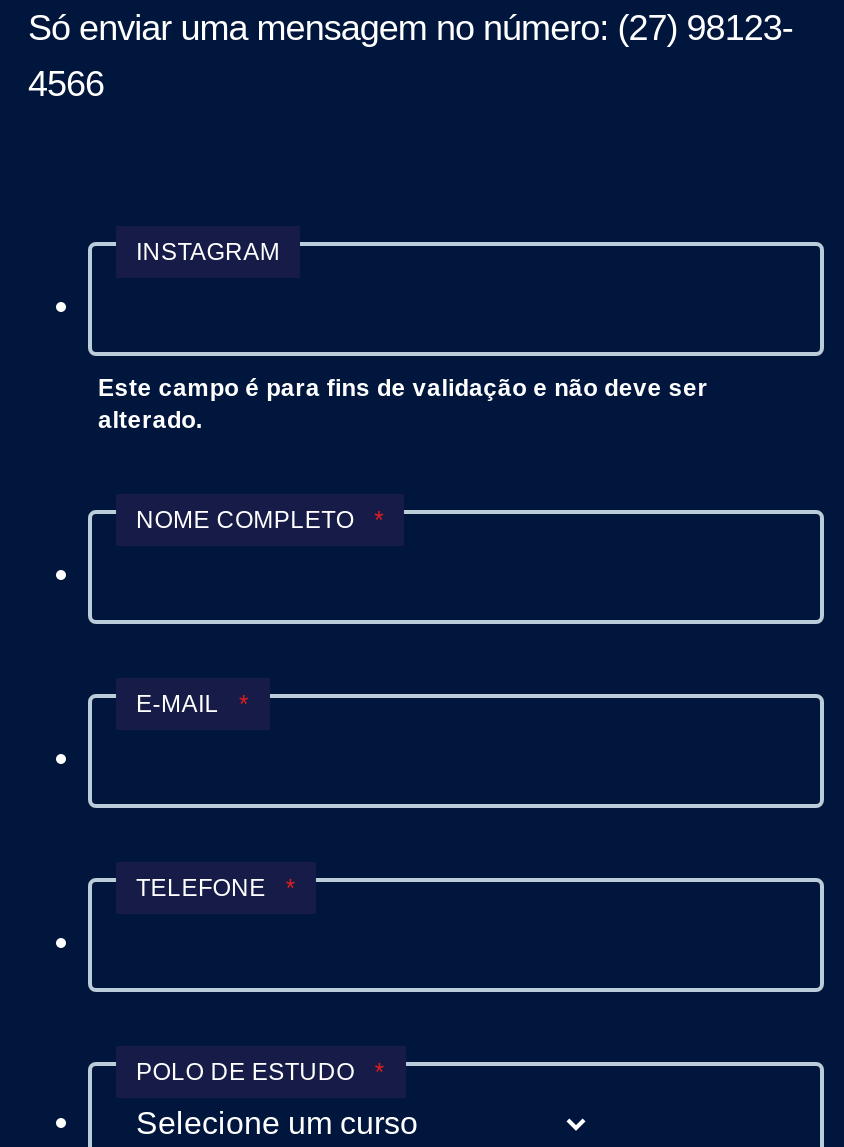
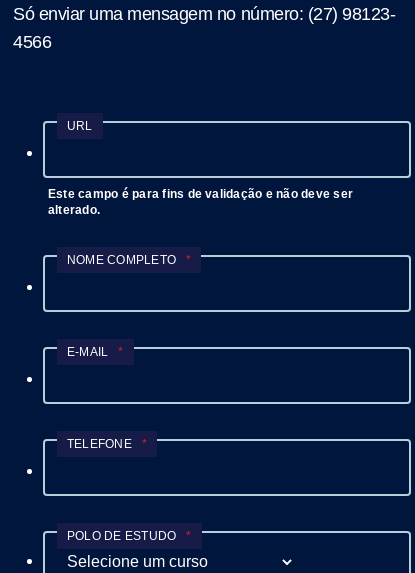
[136,239,280,267] INSTAGRAM -> [67,119,93,133] URL

